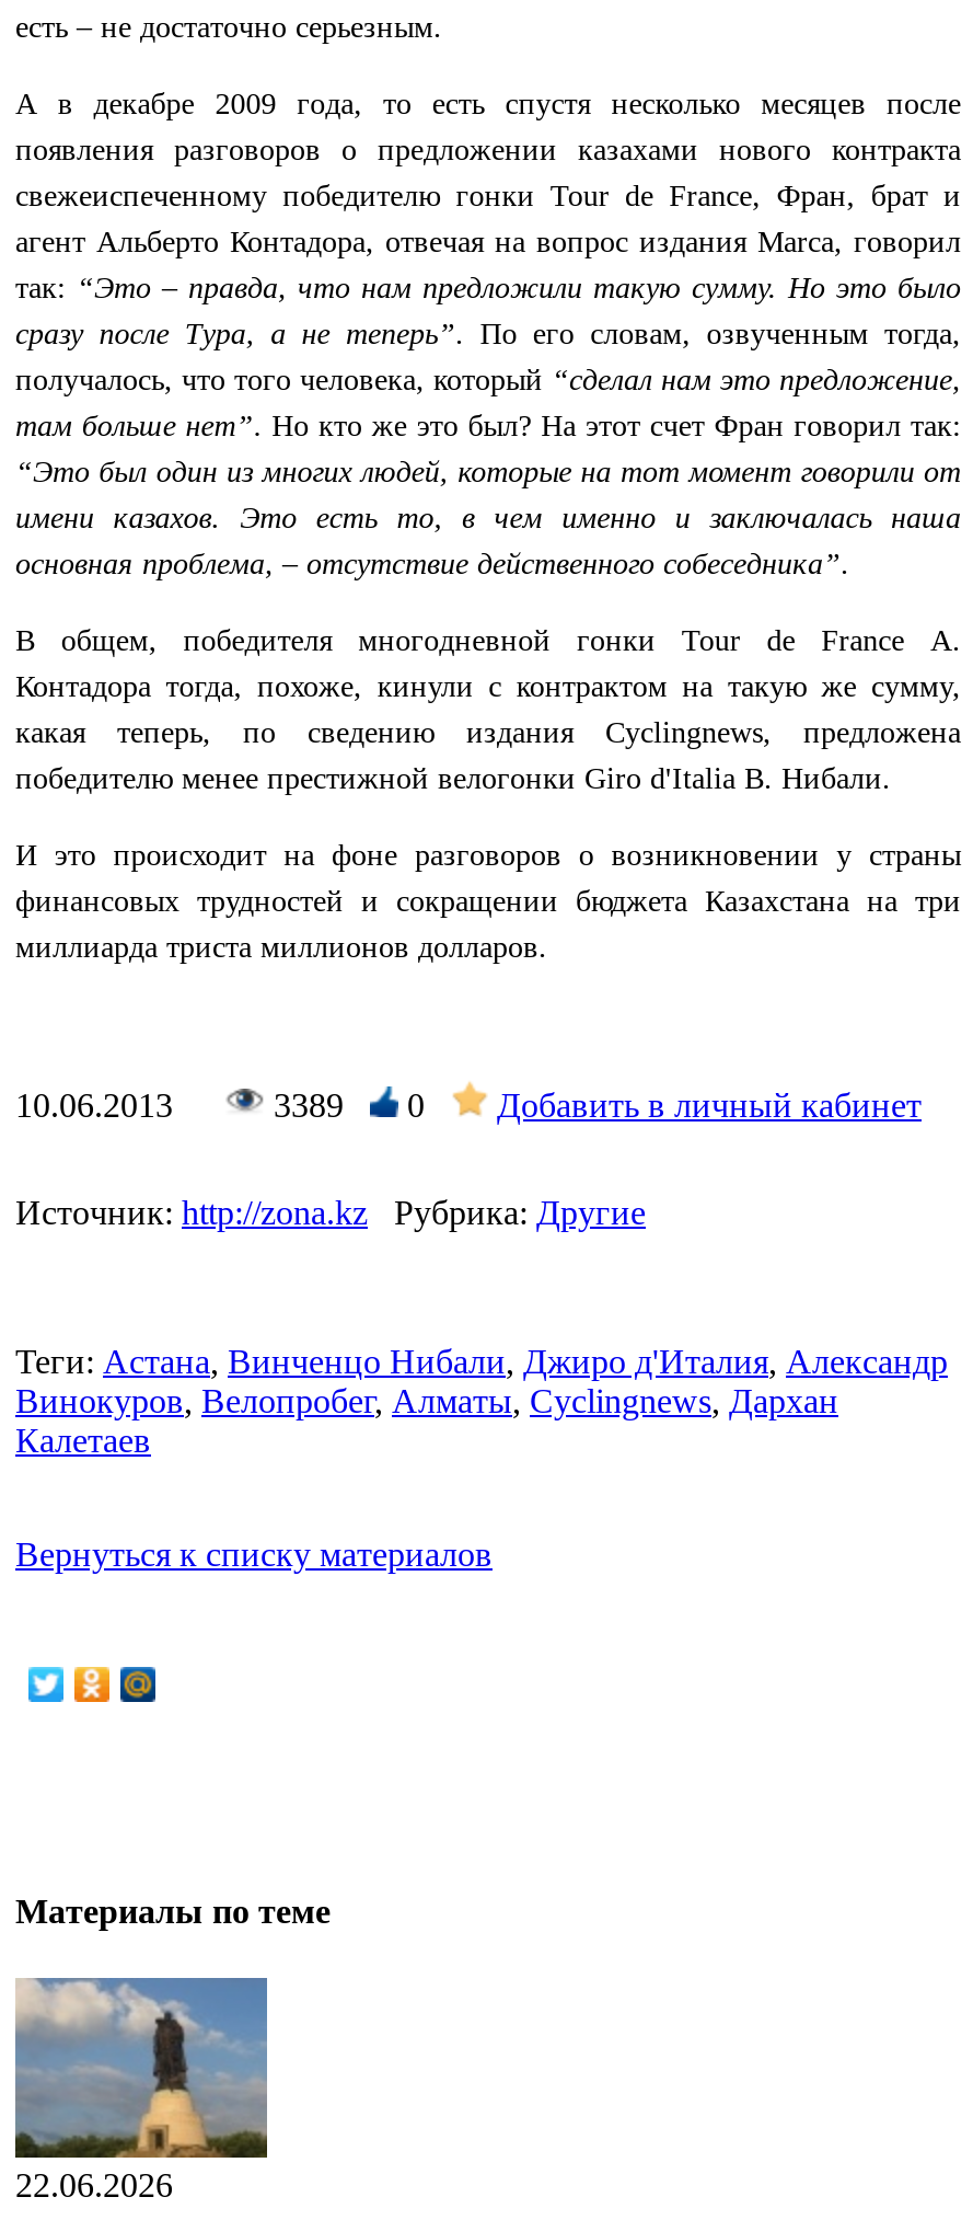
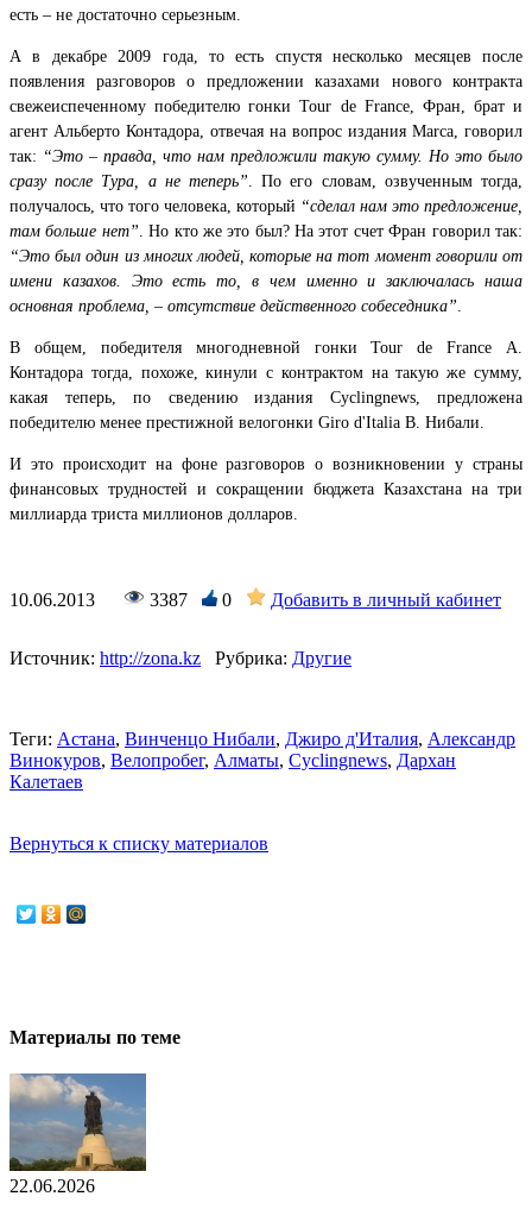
[274,1086,922,1123] 3389 0 Добавить в личный кабинет -> [150,590,501,610] 3387 0 Добавить в личный кабинет

